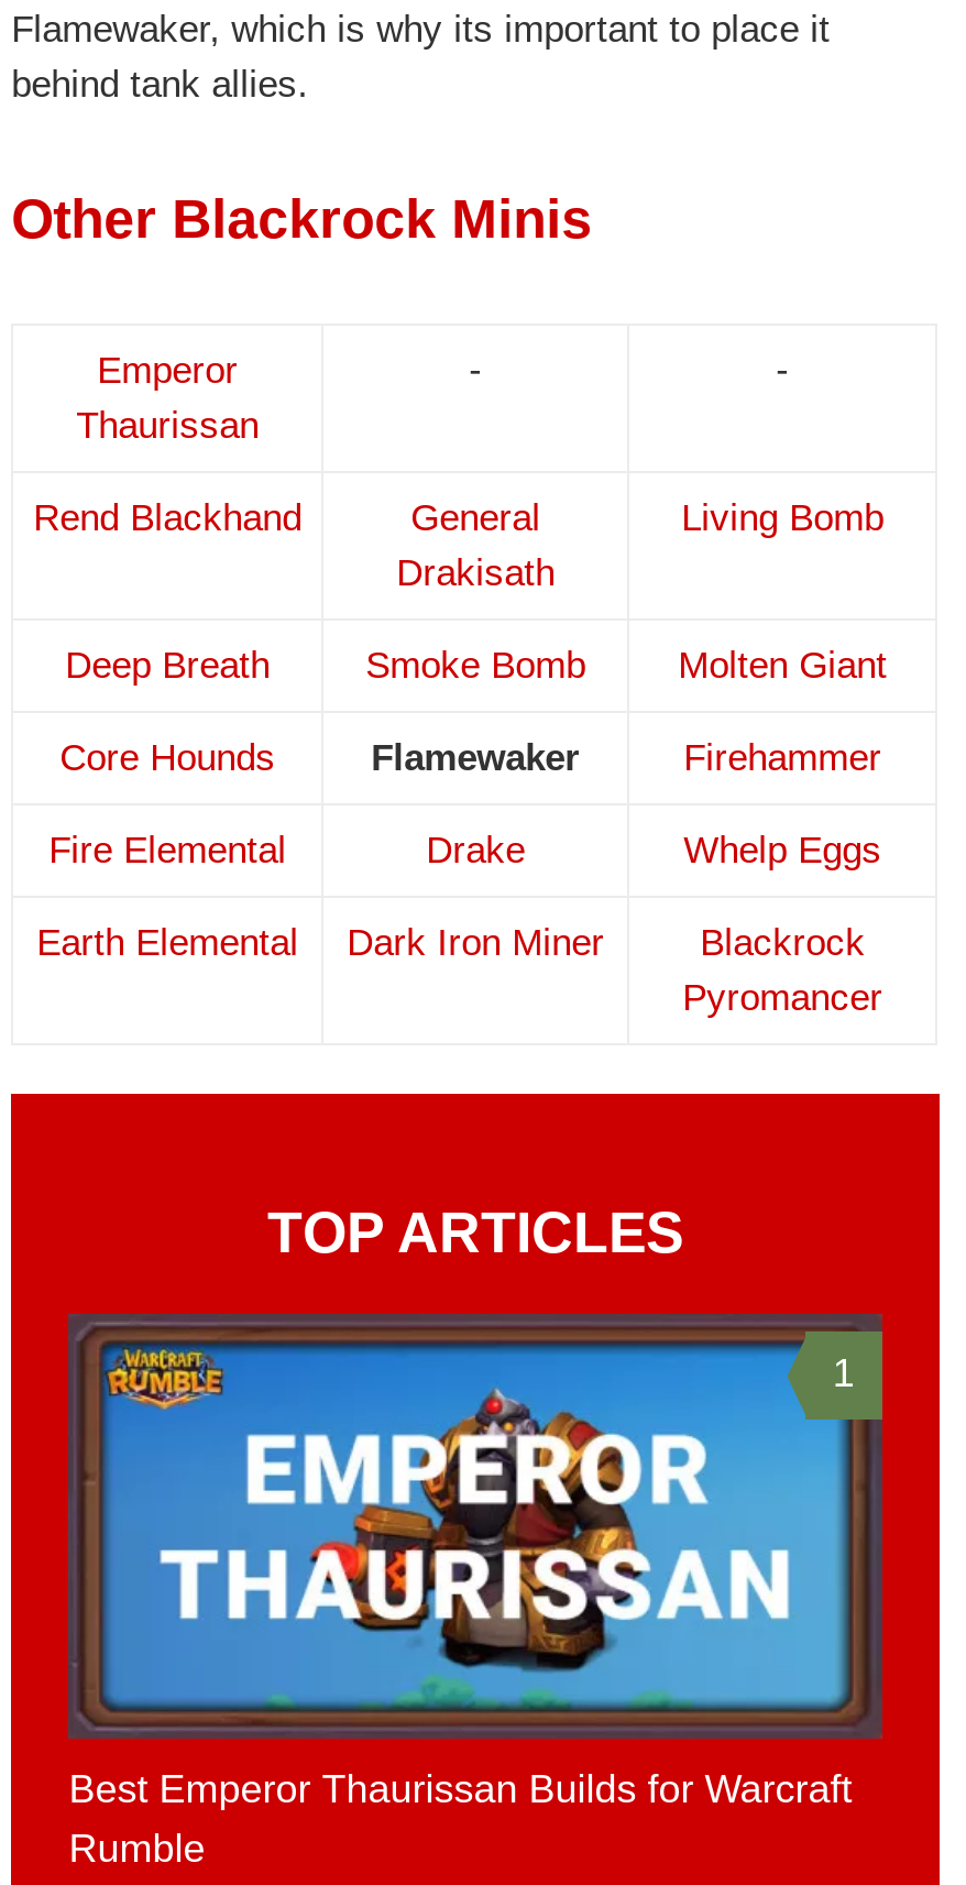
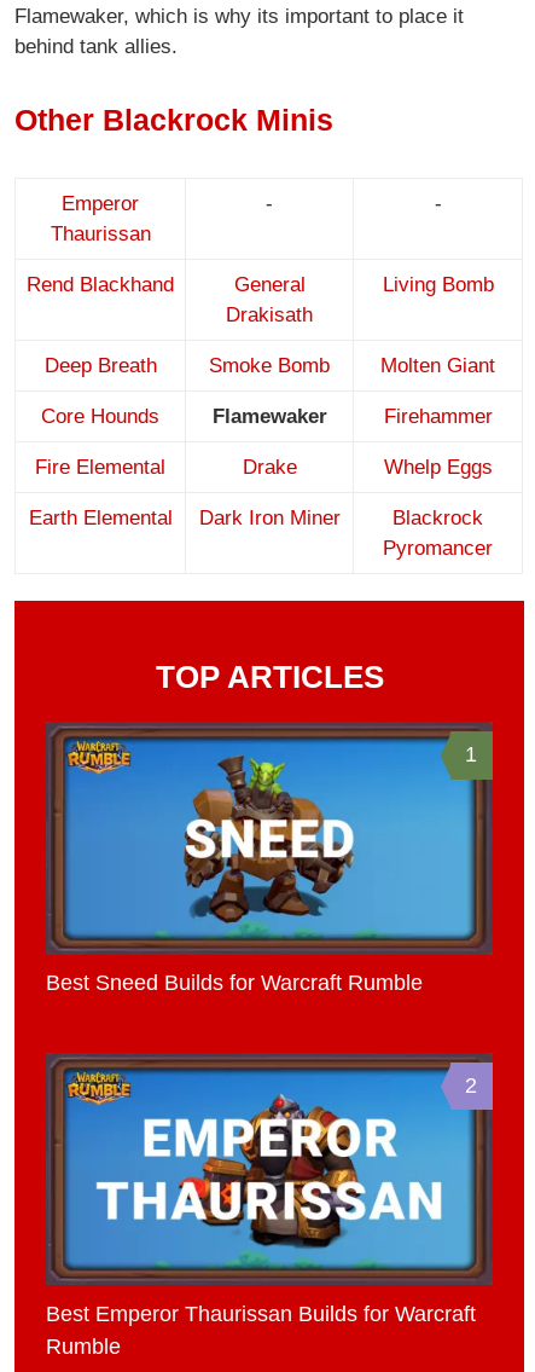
none -> [46,754,441,995] [image] | Best Sneed Builds for Warcraft Rumble
none -> [465,1073,477,1097] 2

